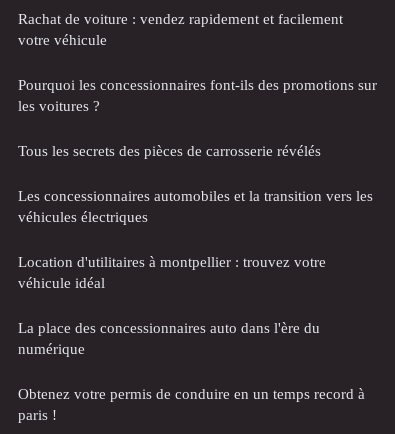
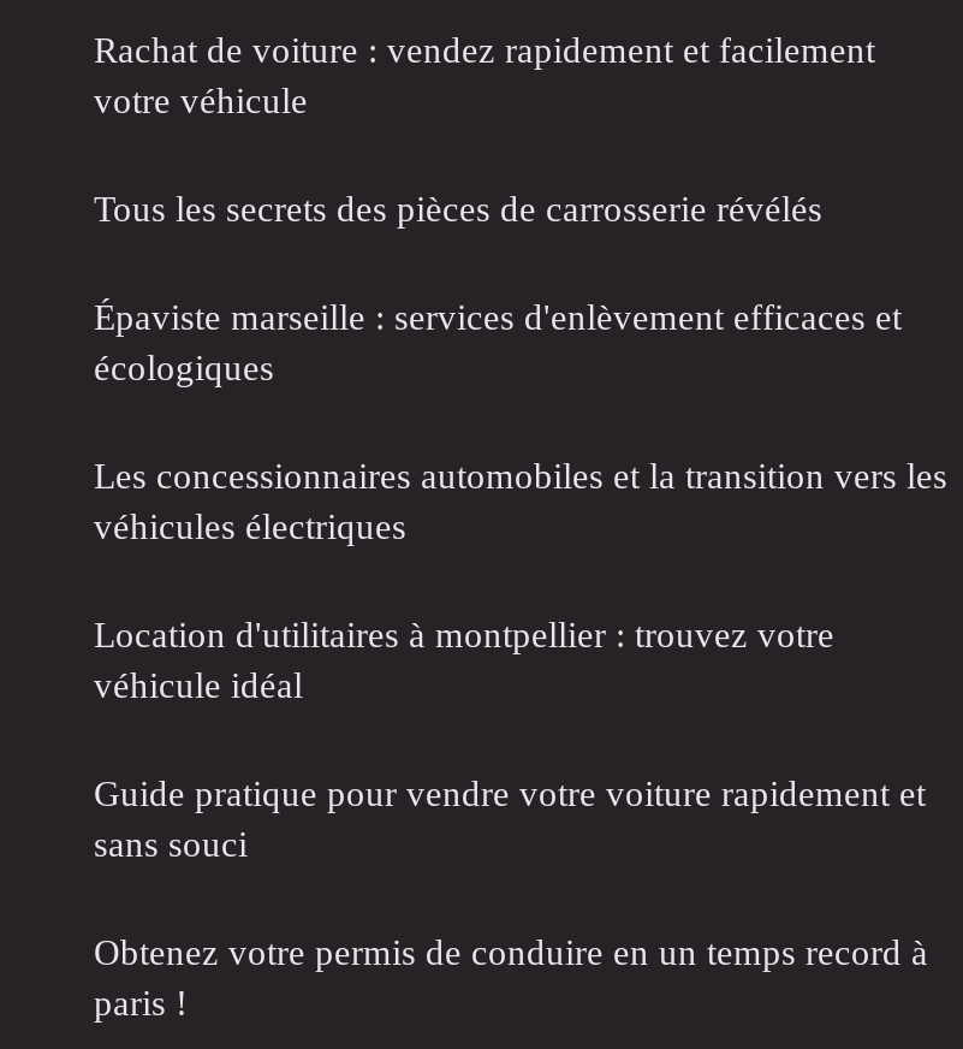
[18,76,377,114] Pourquoi les concessionnaires font-ils des promotions sur | les voitures ? -> none
moved [18,142,321,159] -> [94,187,822,228]: Tous les secrets des pièces de carrosserie révélés
none -> [94,295,902,387] Épaviste marseille : services d'enlèvement efficaces et | écologiques
[18,319,320,357] La place des concessionnaires auto dans l'ère du | numérique -> [94,772,926,863] Guide pratique pour vendre votre voiture rapidement et | sans souci

